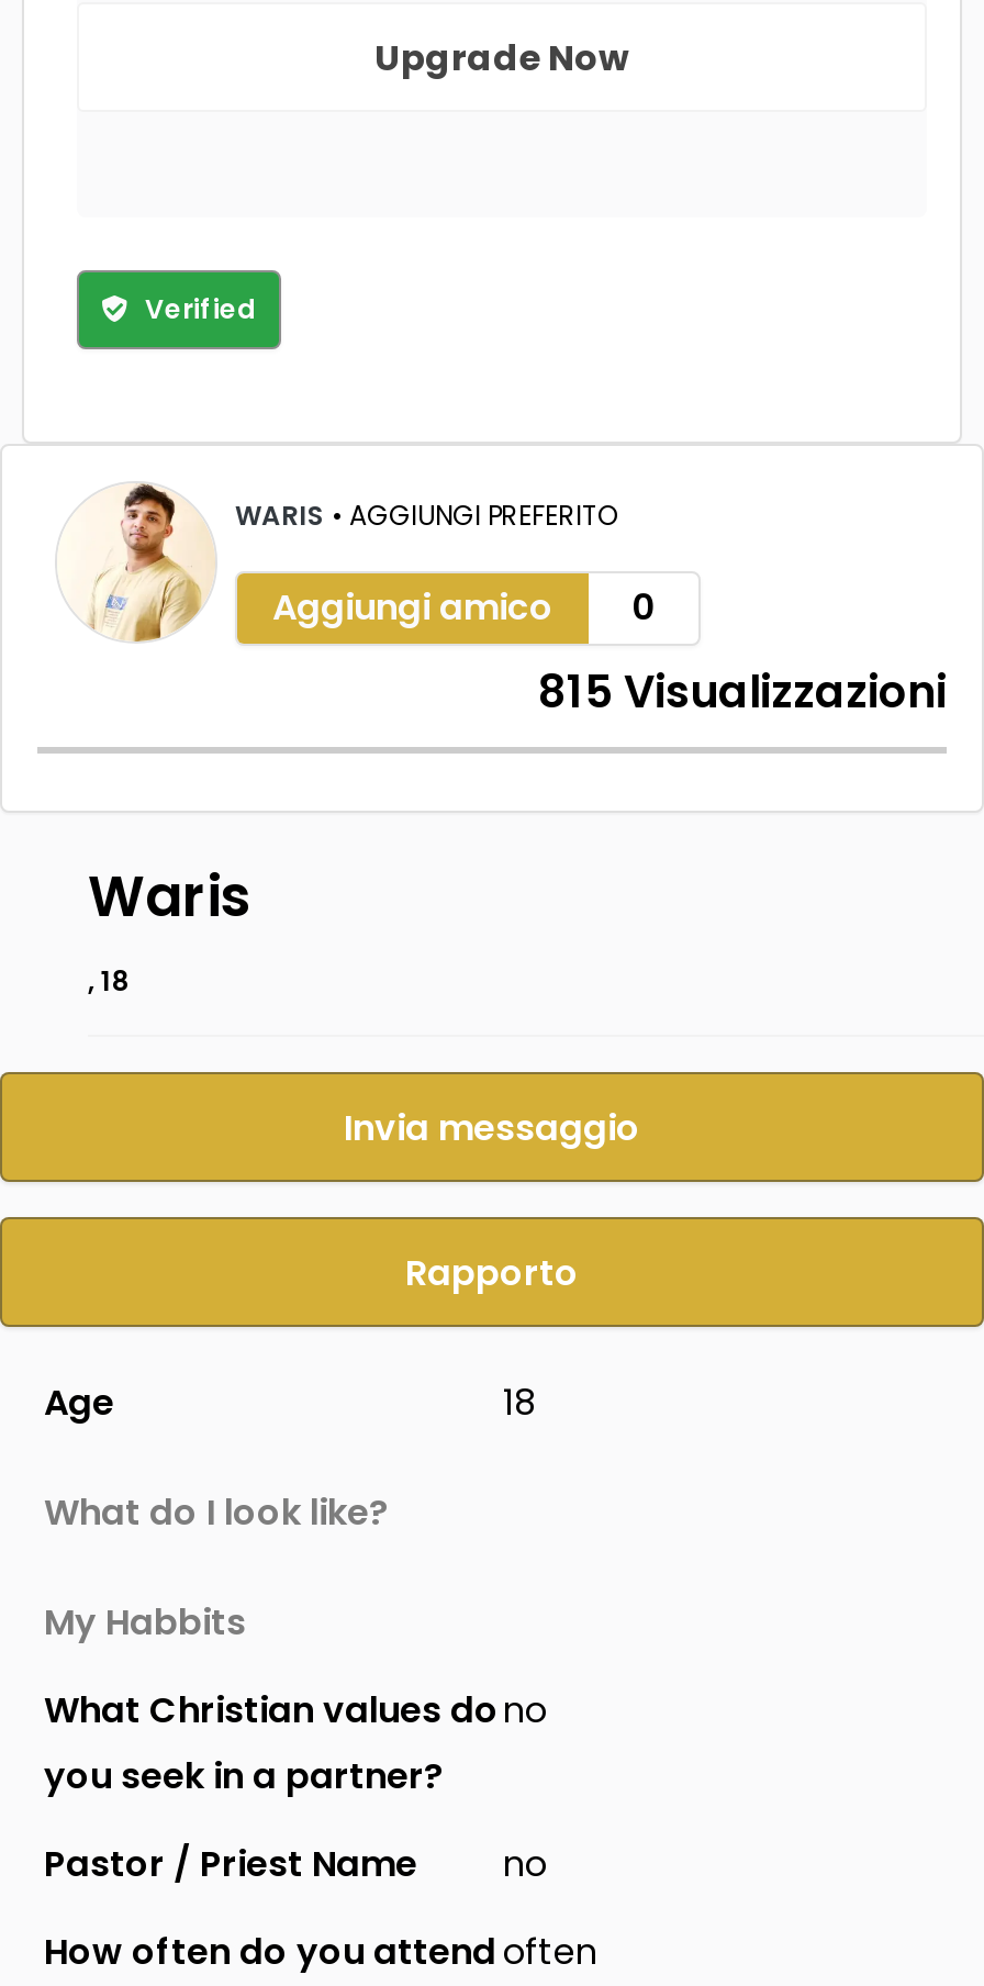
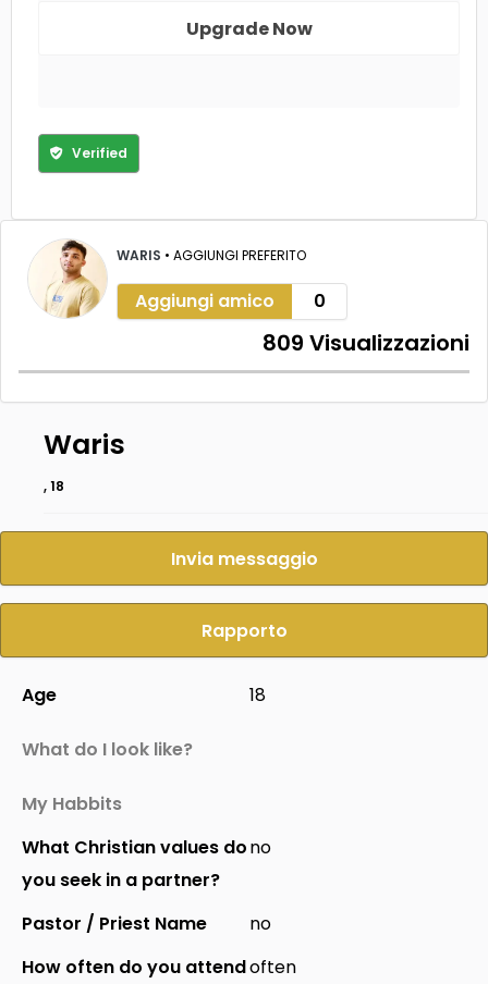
[538,661,947,723] 815 Visualizzazioni -> [263,328,469,358] 809 Visualizzazioni

